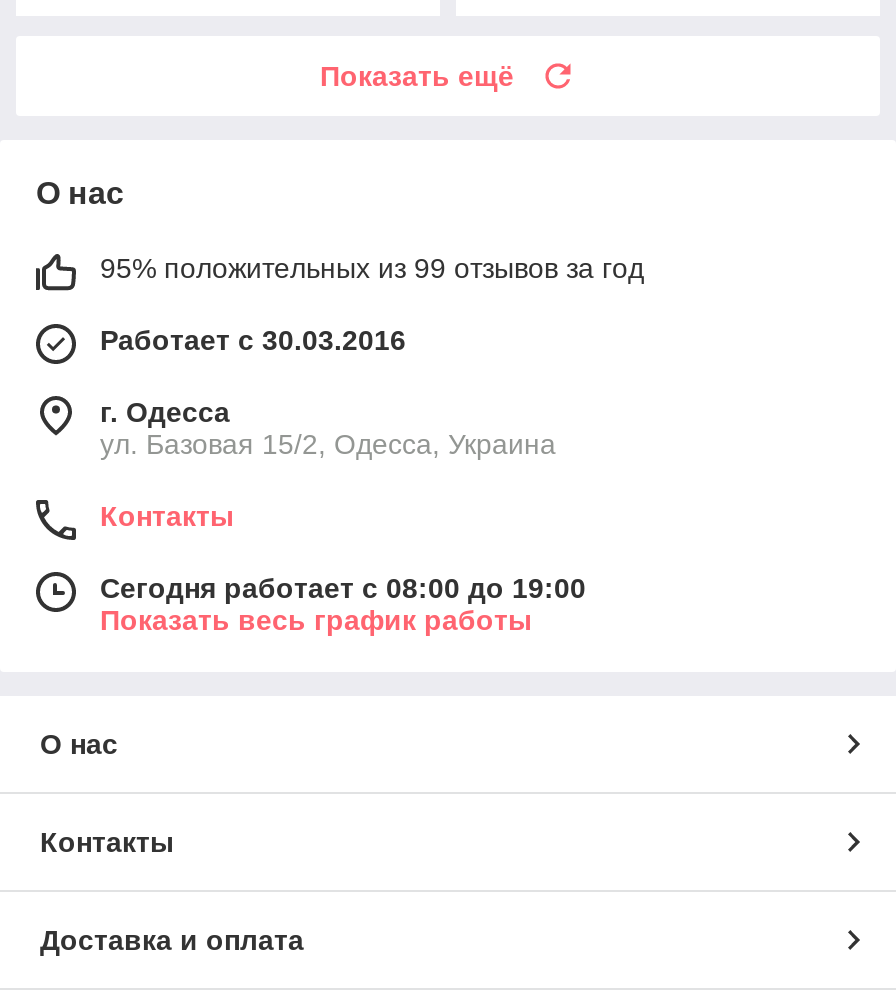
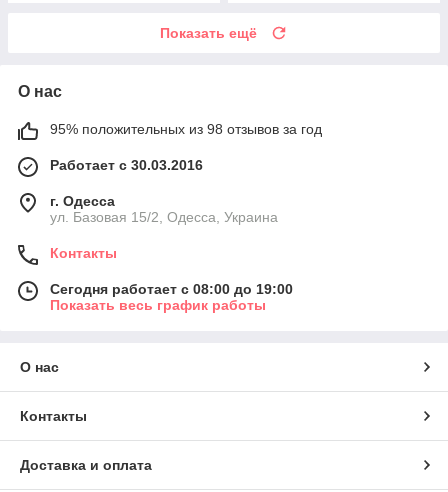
[100,252,644,284] 95% положительных из 99 отзывов за год -> [50,121,322,137] 95% положительных из 98 отзывов за год

